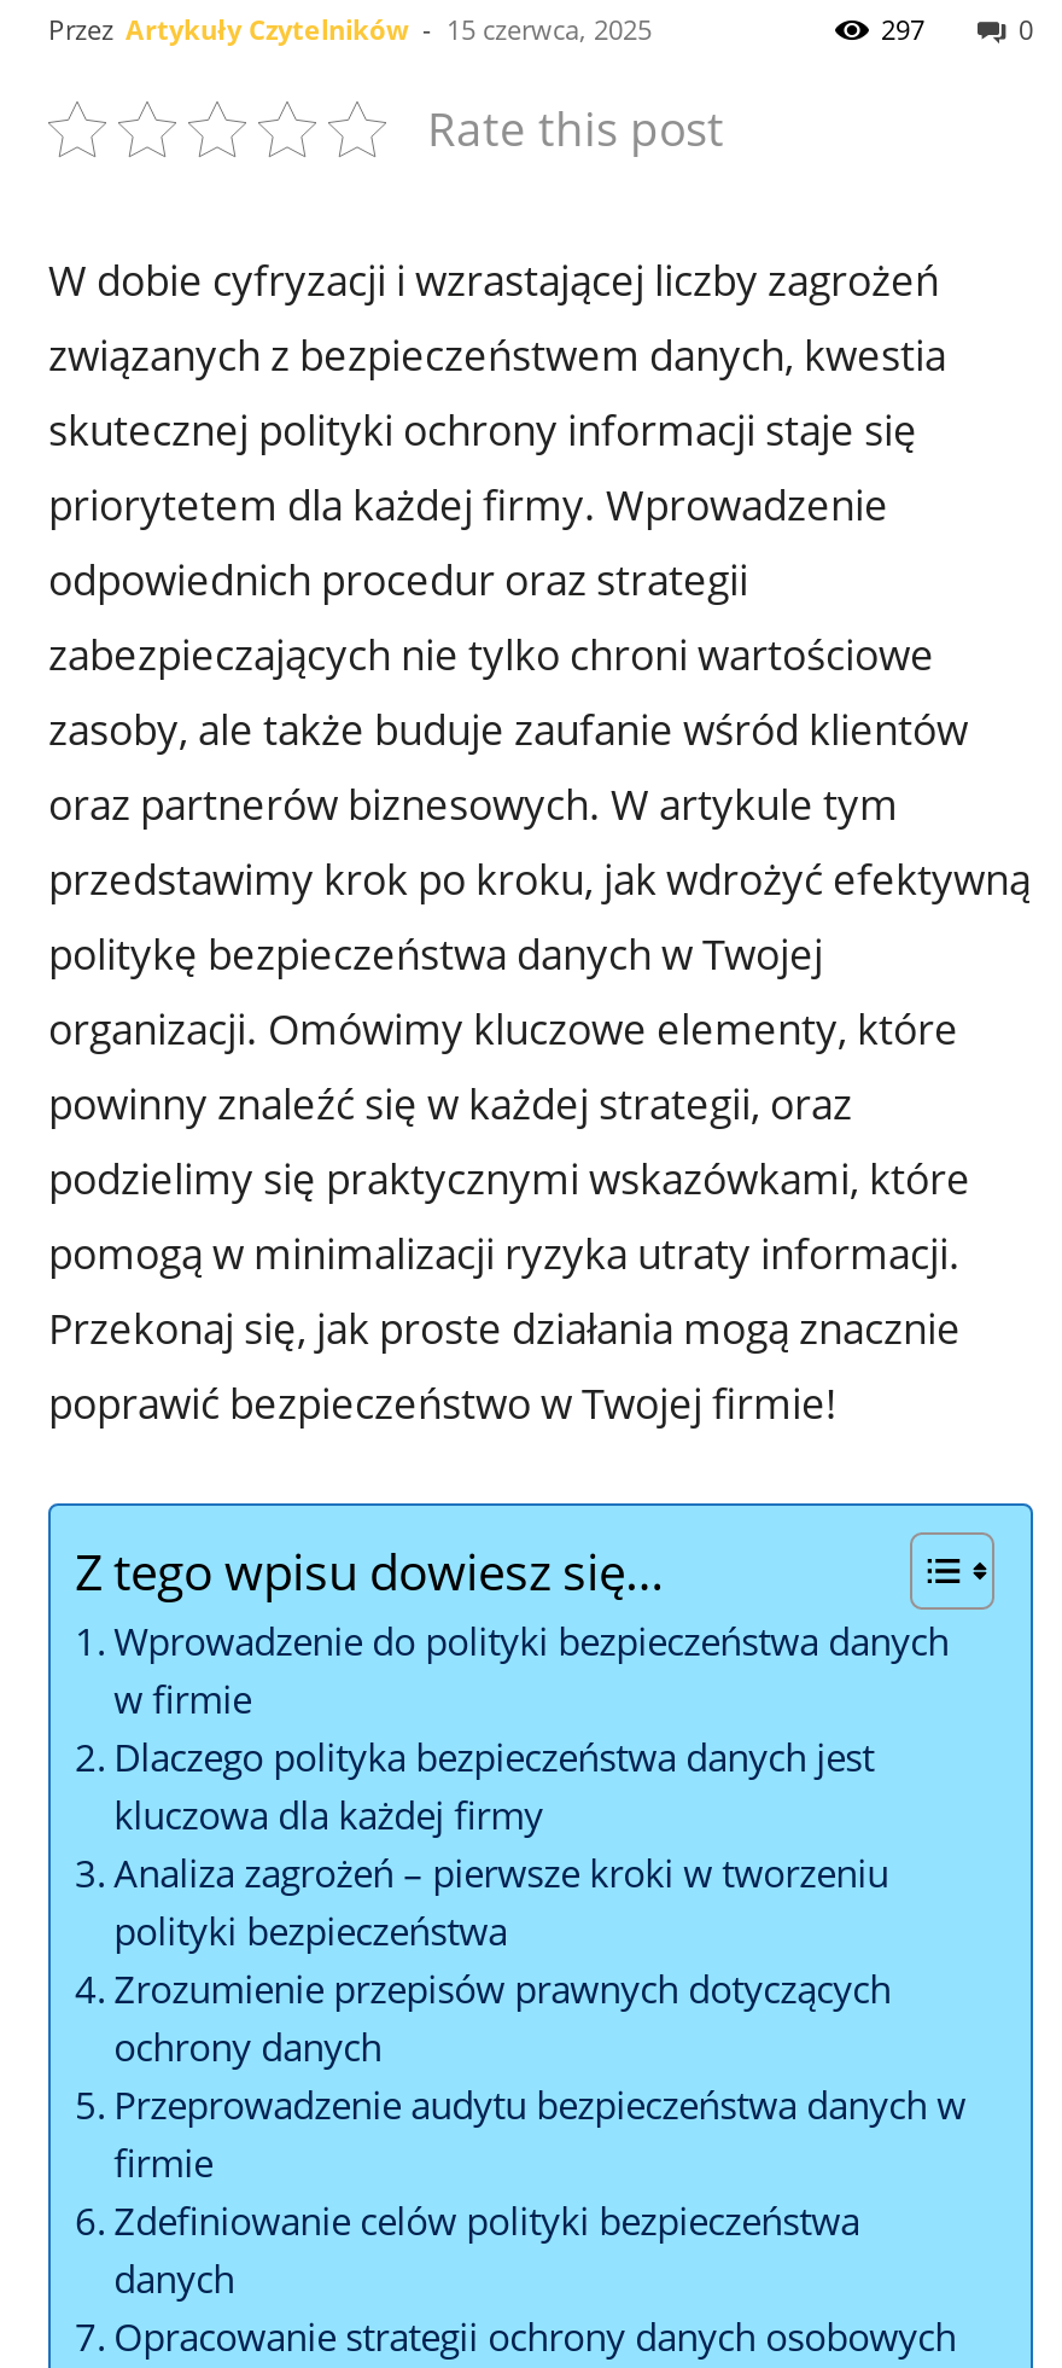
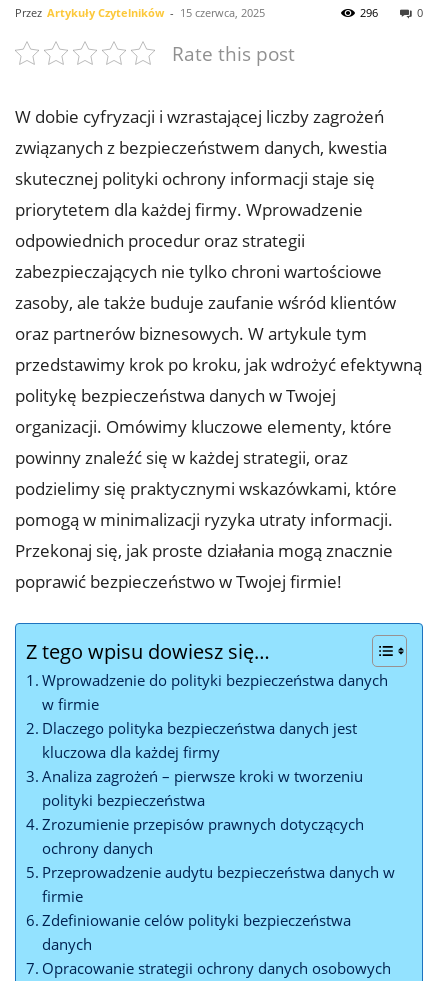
[881,11,924,47] 297 -> [360,5,378,20] 296

